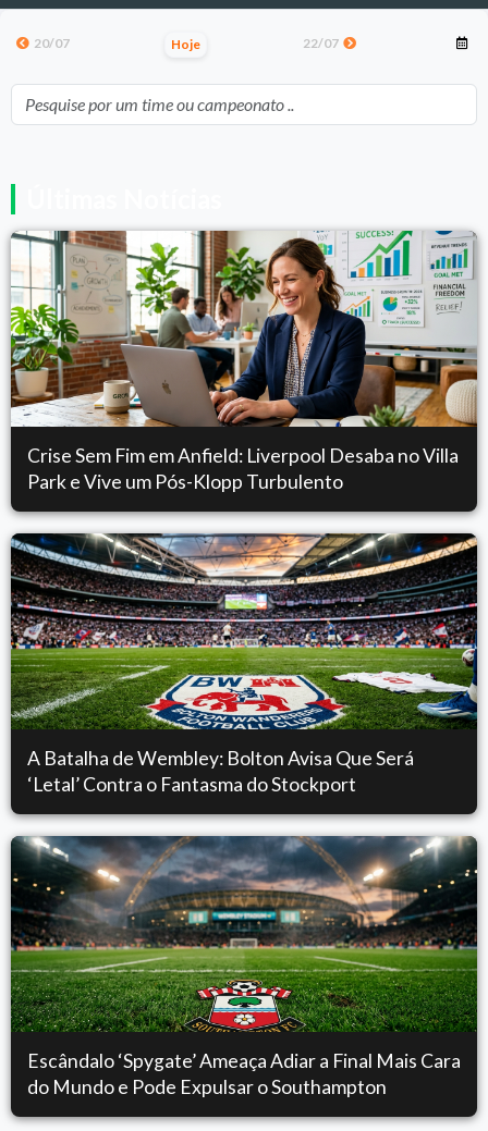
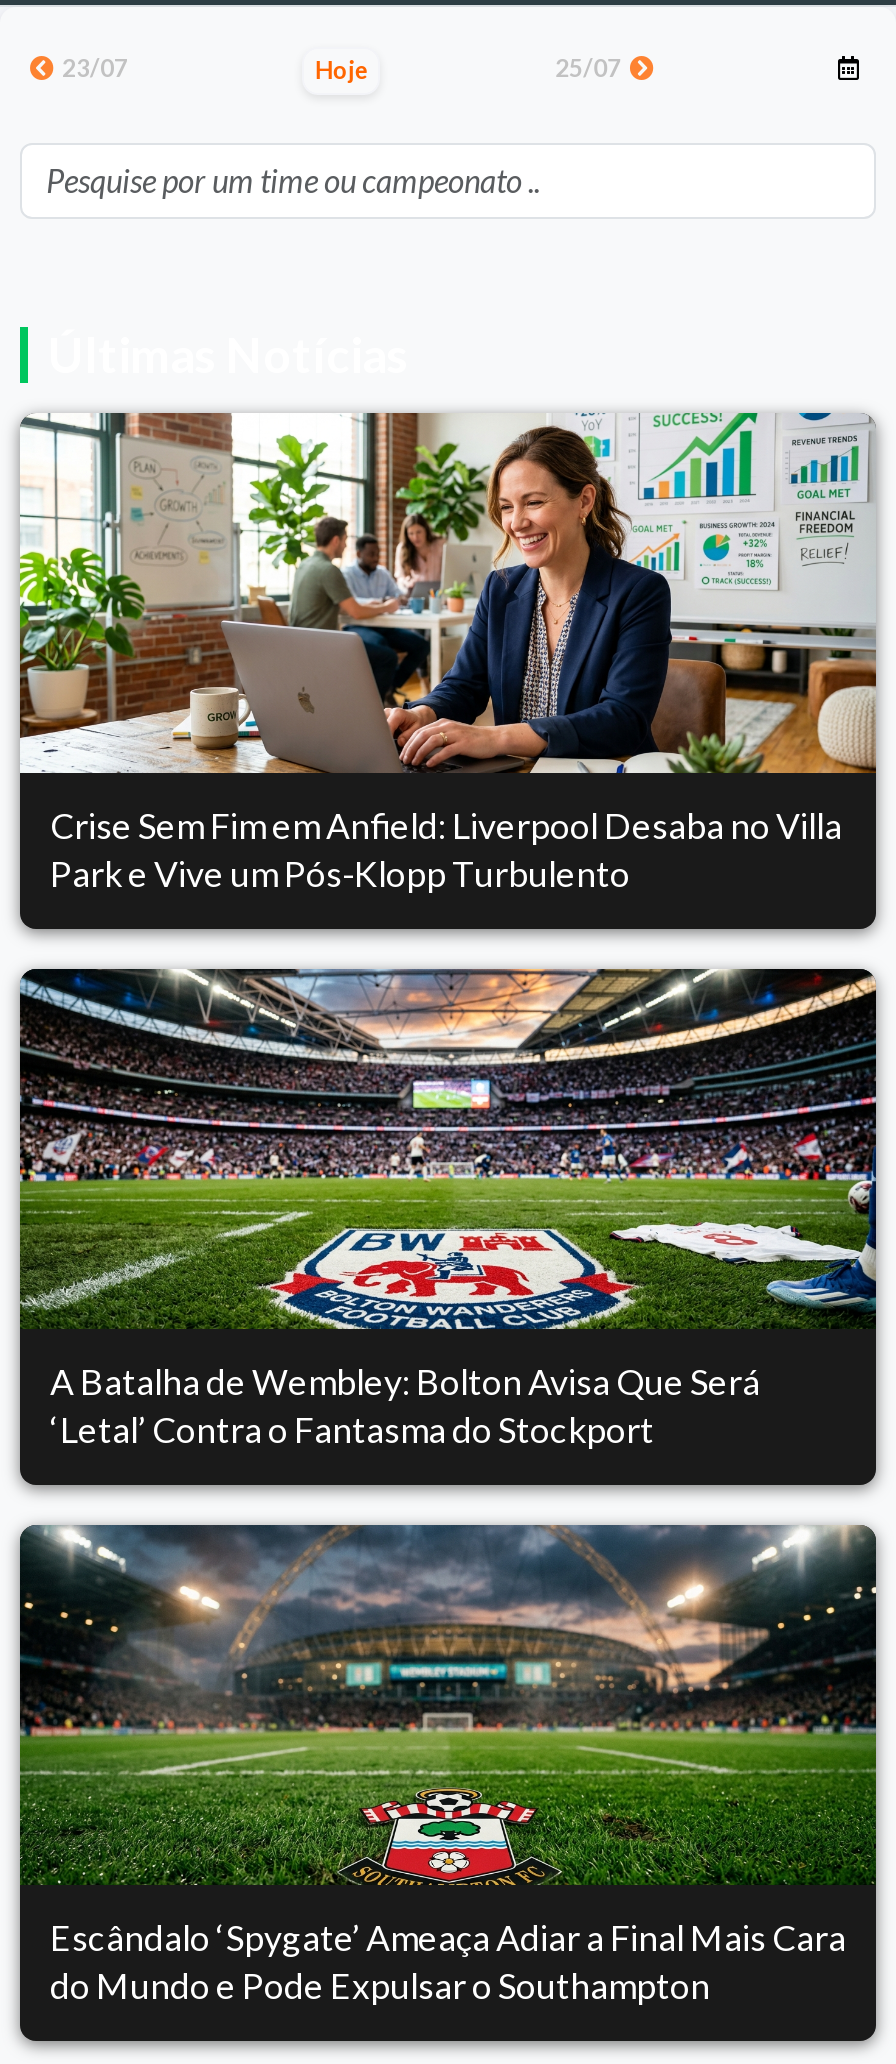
[29,35,70,51] 20/07 -> [54,53,128,83] 23/07
[302,35,343,51] 22/07 -> [555,53,629,83] 25/07

